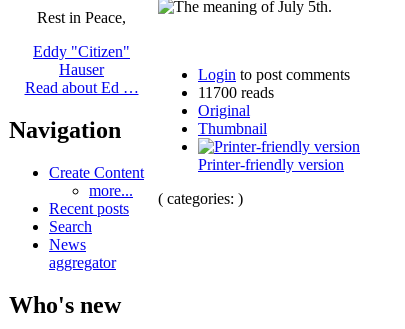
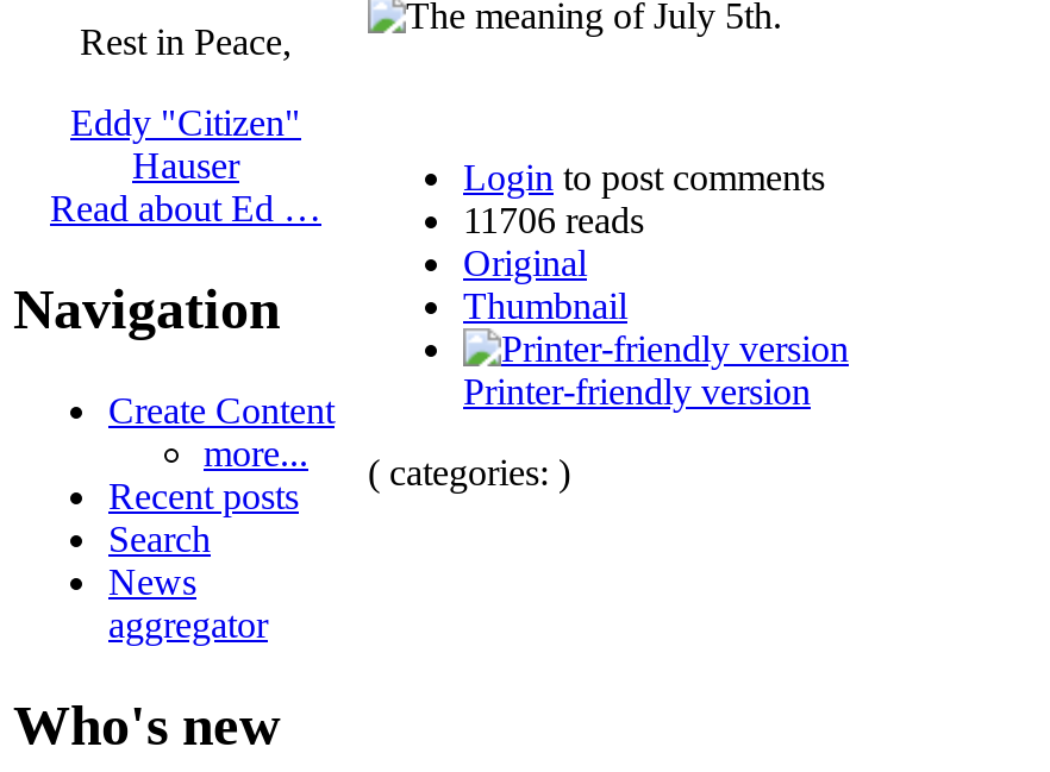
[198,84,274,101] 11700 reads -> [463,199,644,240] 11706 reads

